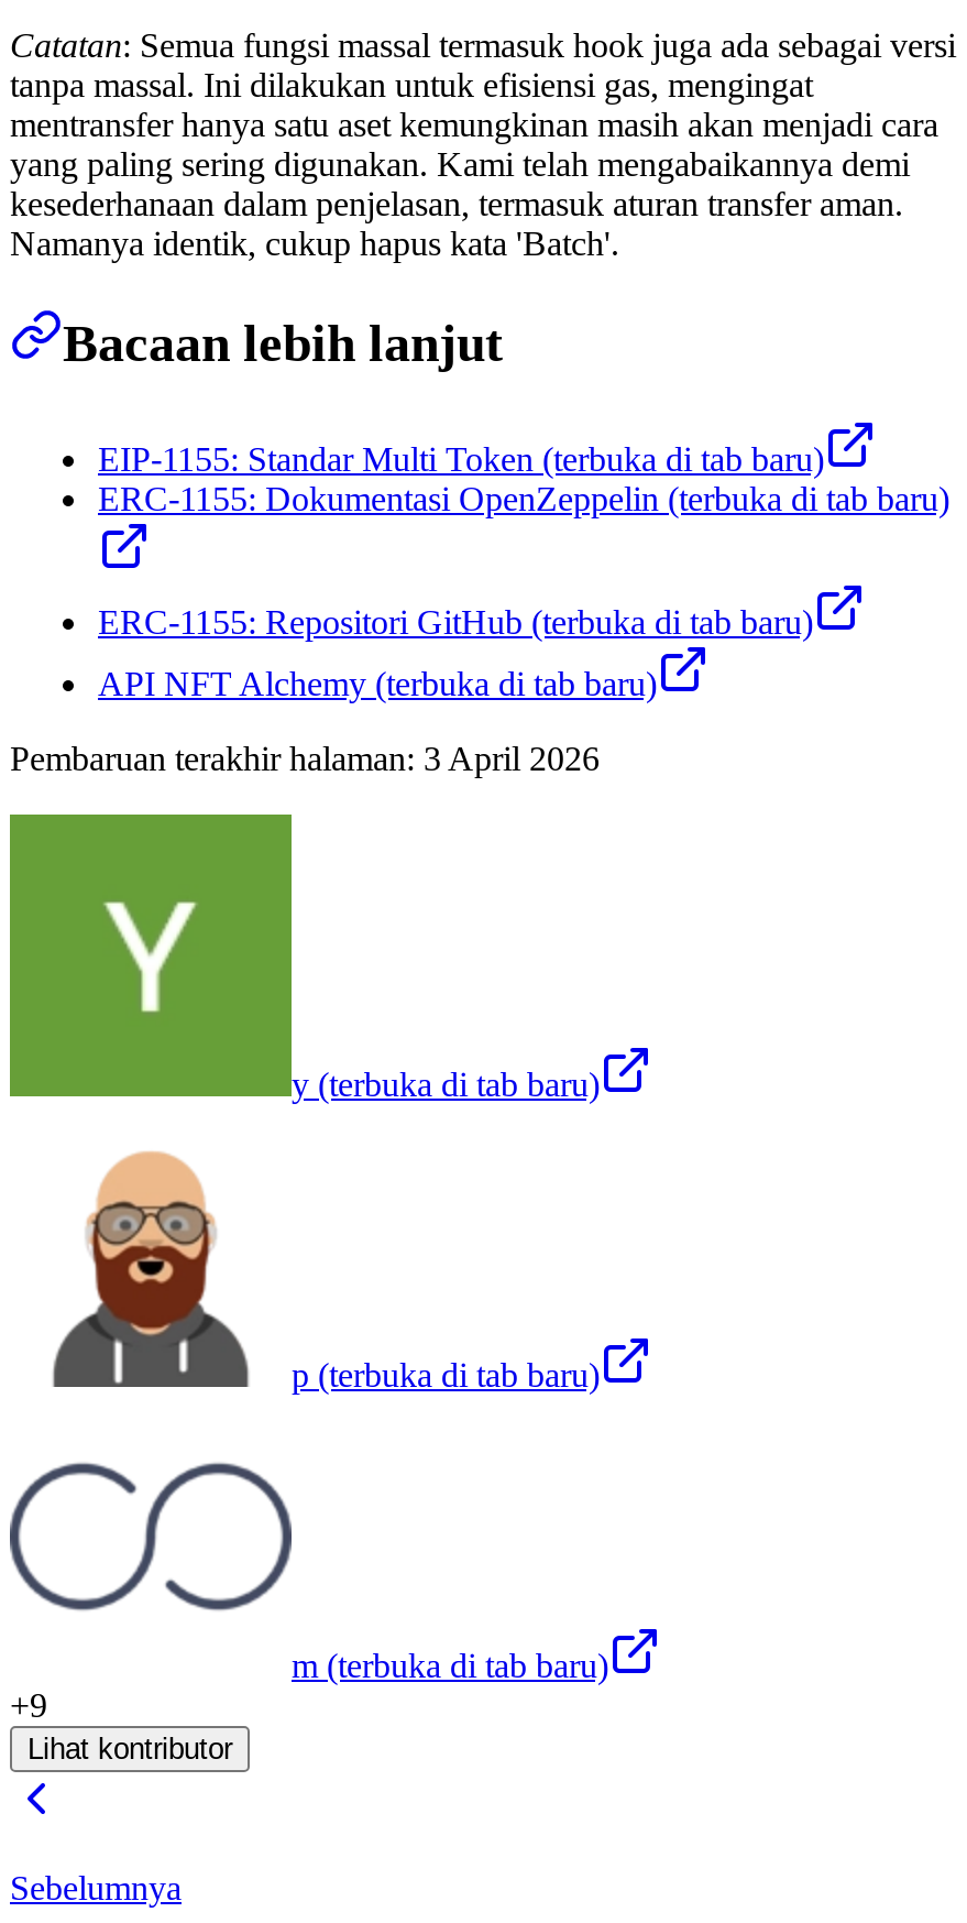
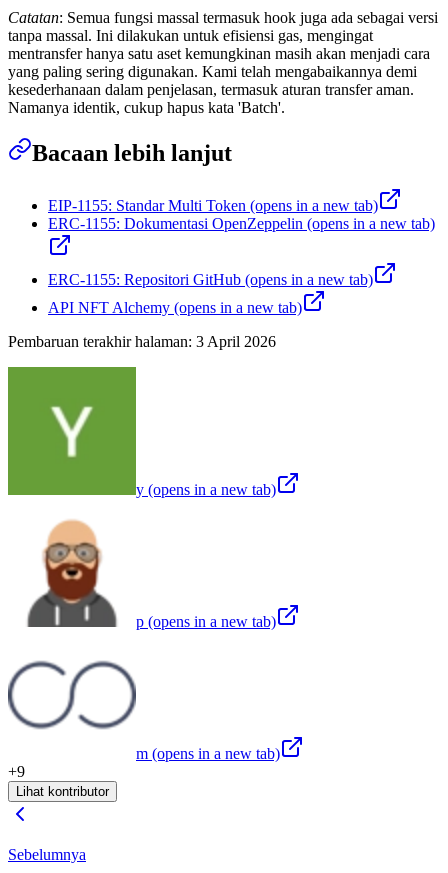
[98,440,949,517] EIP-1155: Standar Multi Token (terbuka di tab baru) | ERC-1155: Dokumentasi OpenZeppelin (terbuka di tab baru) -> [48,197,435,232] EIP-1155: Standar Multi Token (opens in a new tab) | ERC-1155: Dokumentasi OpenZeppelin (opens in a new tab)
[98,603,813,640] ERC-1155: Repositori GitHub (terbuka di tab baru) -> [48,271,373,288] ERC-1155: Repositori GitHub (opens in a new tab)
[98,664,657,702] API NFT Alchemy (terbuka di tab baru) -> [48,299,302,316] API NFT Alchemy (opens in a new tab)
[292,1065,600,1102] y (terbuka di tab baru) -> [136,481,276,498] y (opens in a new tab)
[292,1355,600,1393] p (terbuka di tab baru) -> [136,613,276,630] p (opens in a new tab)
[292,1646,608,1683] m (terbuka di tab baru) -> [136,745,280,762] m (opens in a new tab)

